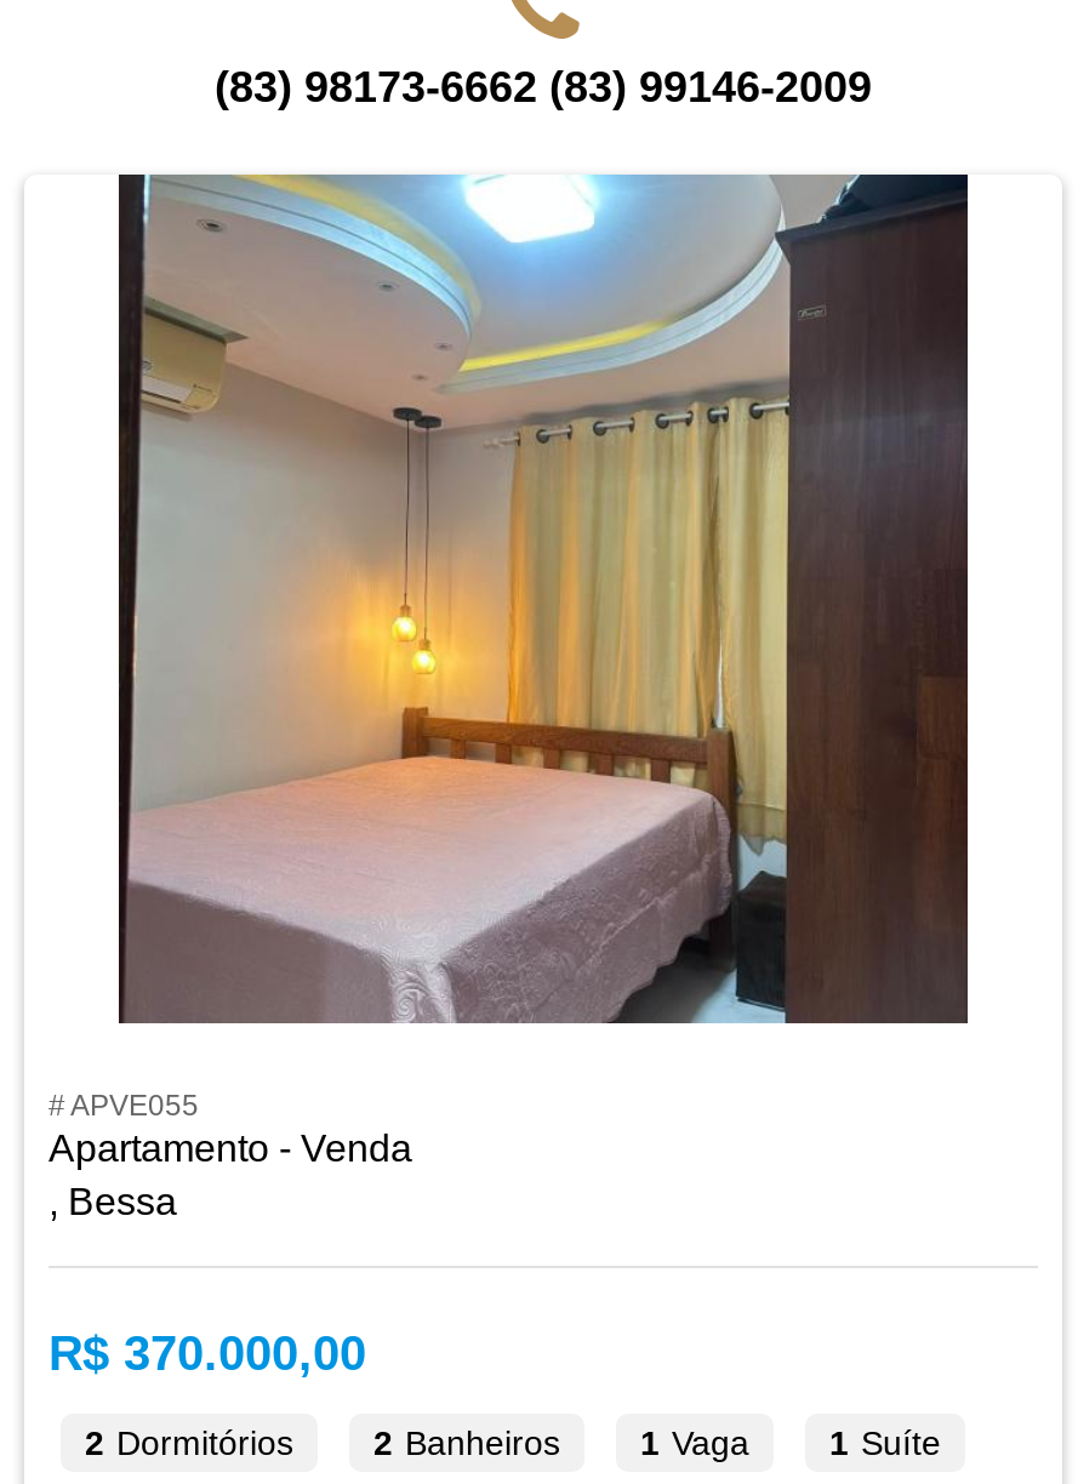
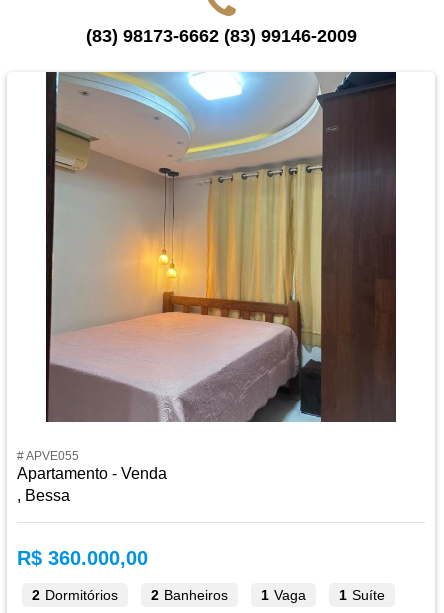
[49,1326,366,1380] R$ 370.000,00 -> [17,547,148,569] R$ 360.000,00

